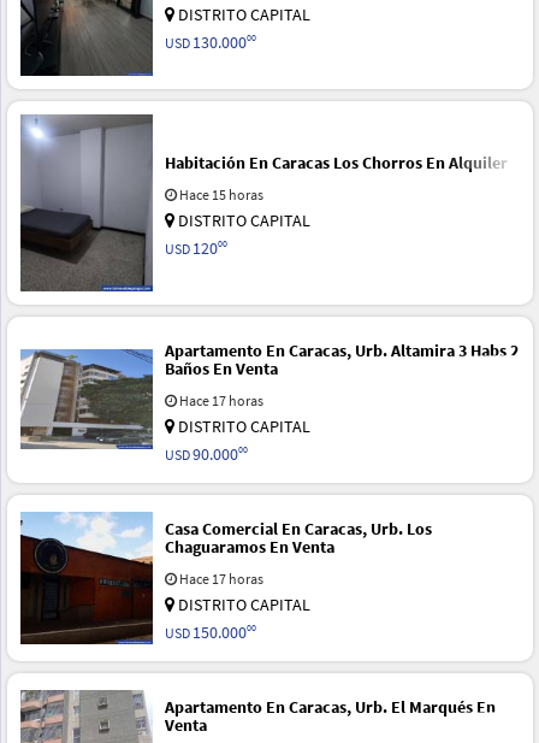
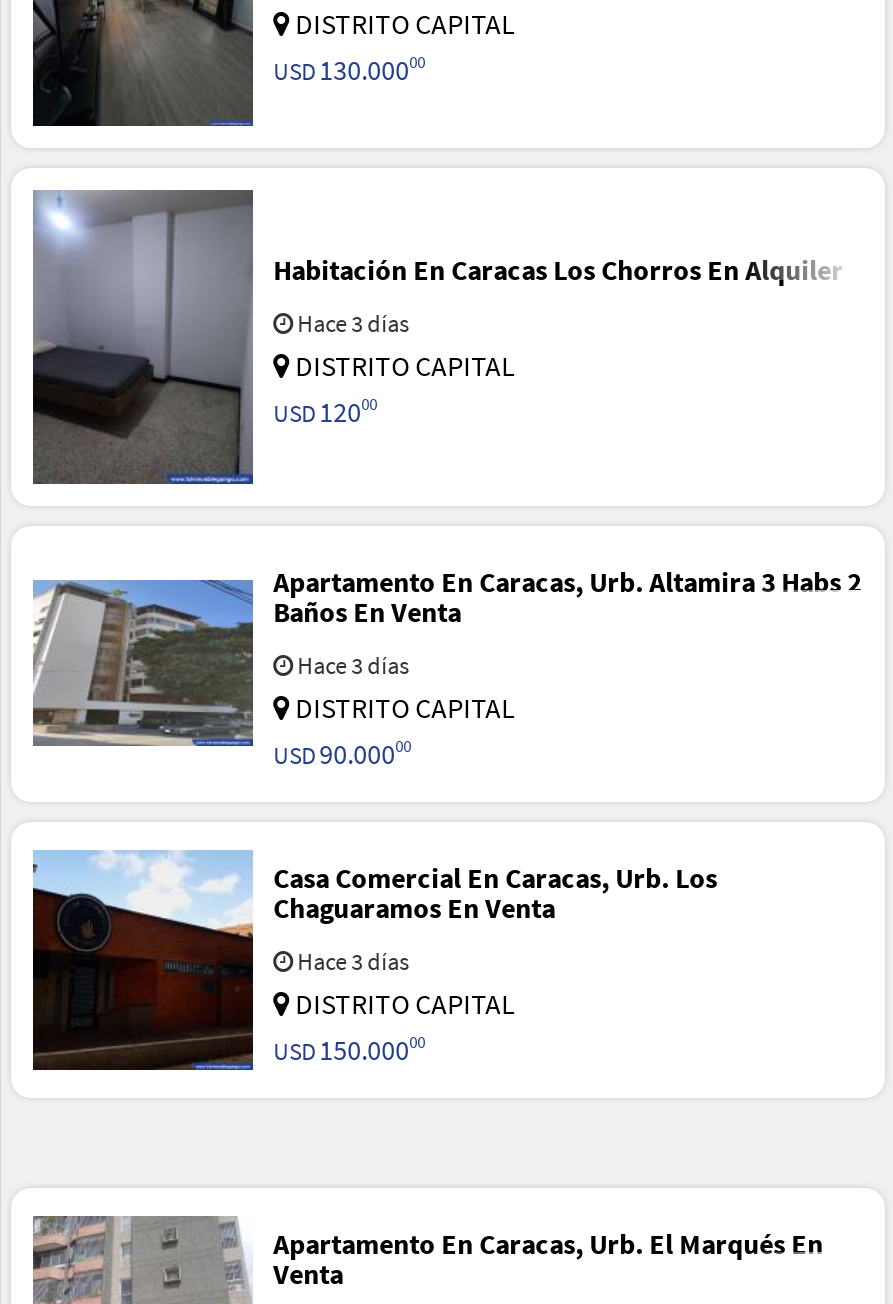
[177,185,264,204] Hace 15 horas -> [293,308,409,338] Hace 3 días
[177,391,264,409] Hace 17 horas -> [293,649,409,679] Hace 3 días
[177,569,264,587] Hace 17 horas -> [293,945,409,975] Hace 3 días

